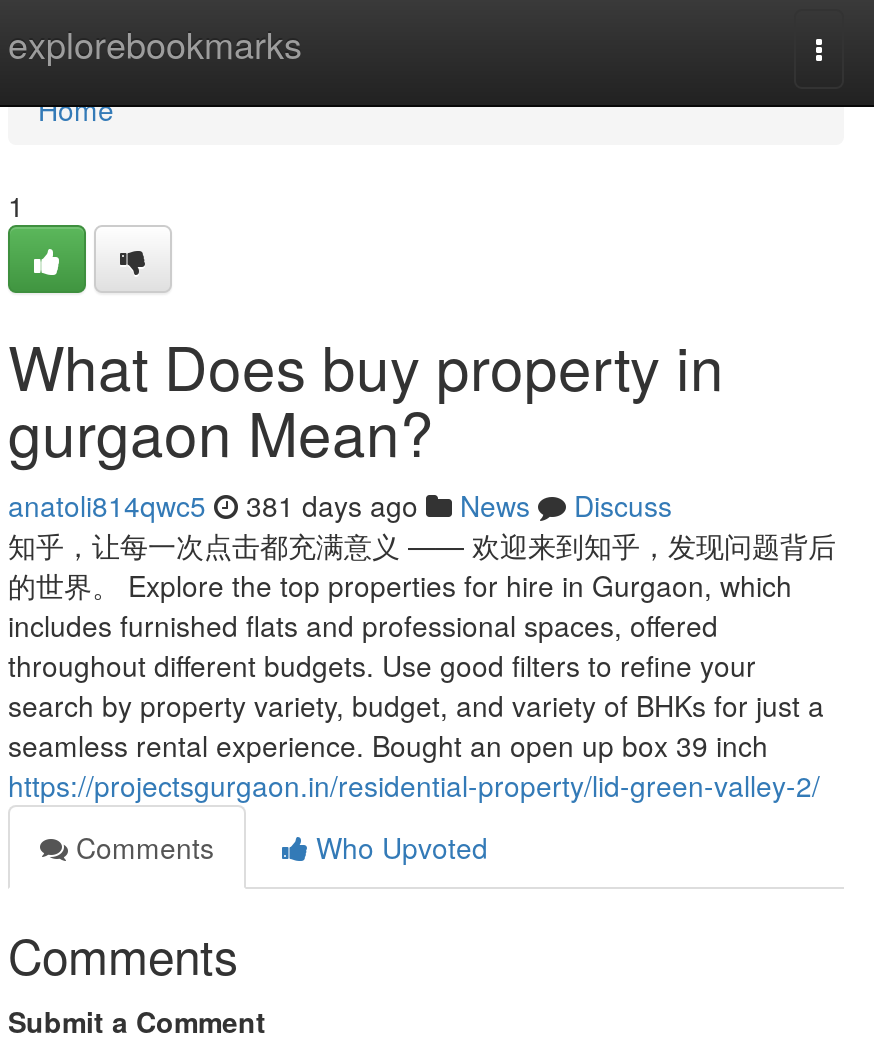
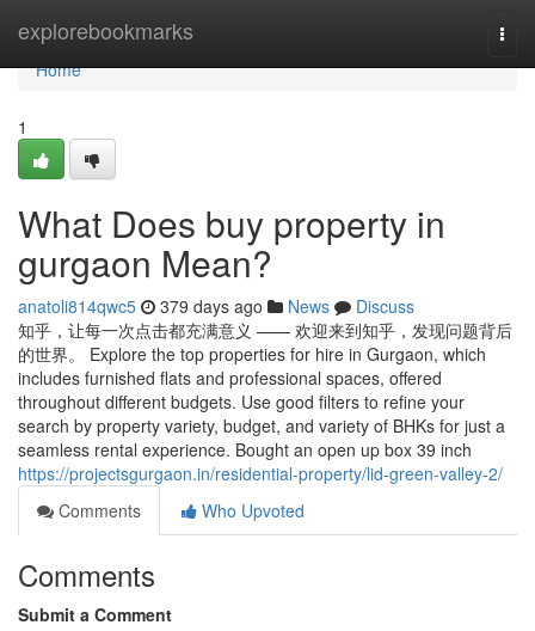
[8,485,672,525] anatoli814qwc5 381 days ago News Discuss -> [18,294,414,318] anatoli814qwc5 379 days ago News Discuss

